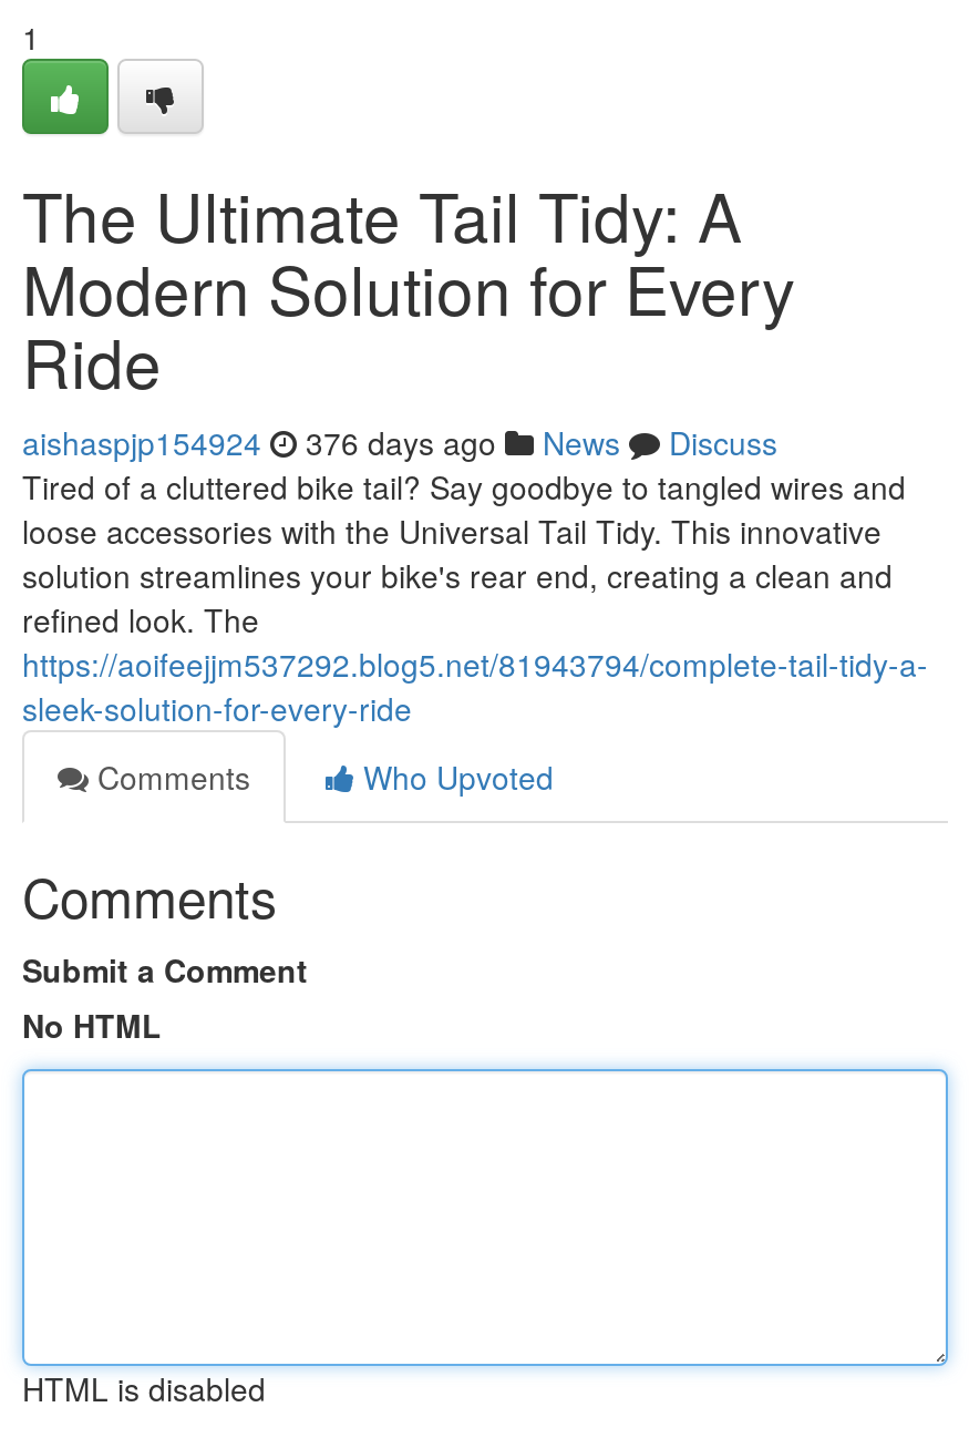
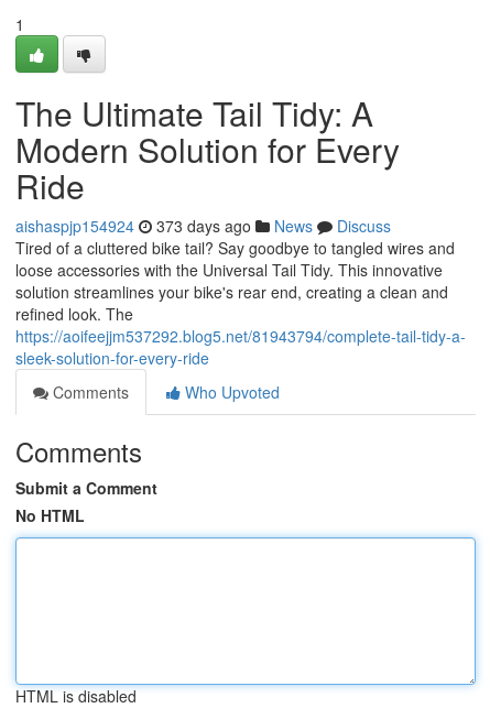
[22,420,777,464] aishaspjp154924 376 days ago News Discuss -> [15,215,391,237] aishaspjp154924 373 days ago News Discuss

